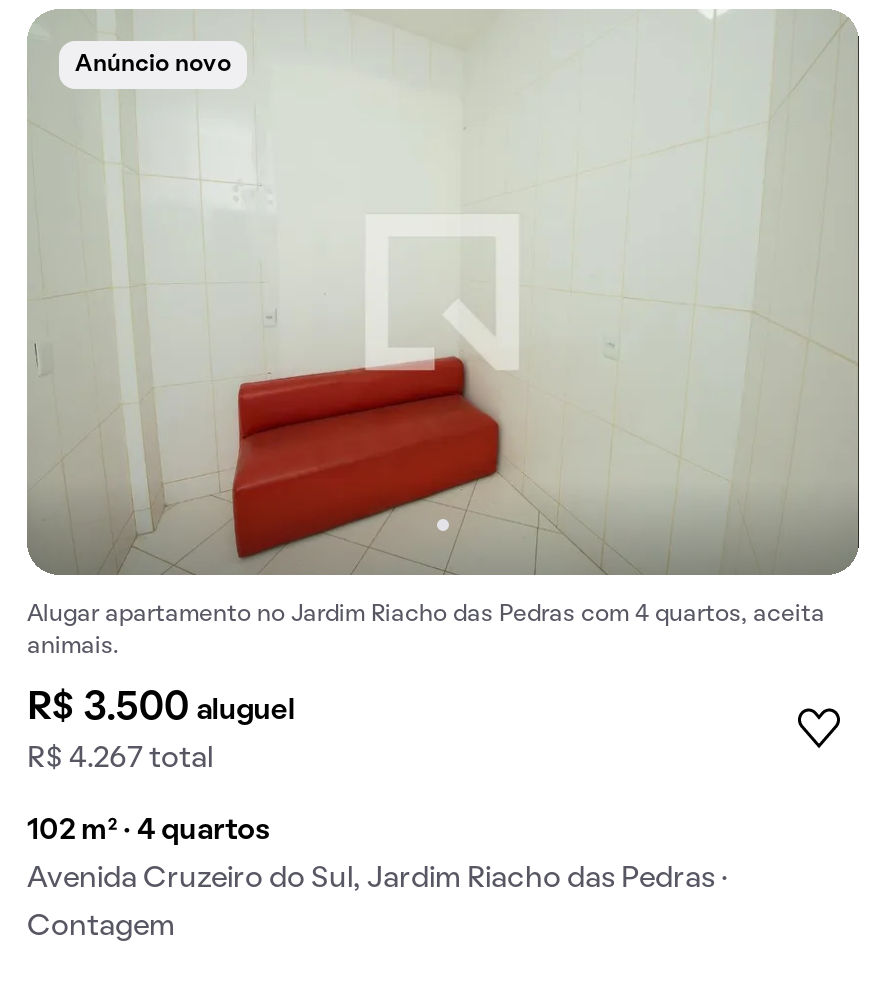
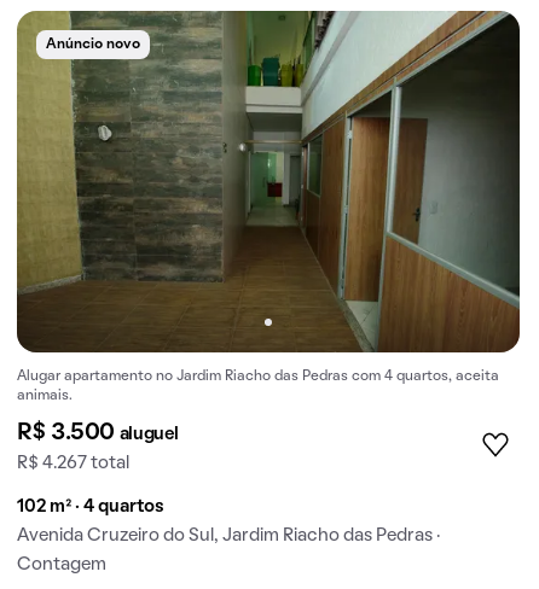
[29,10,859,574] [image] -> [17,11,520,352] [image]

